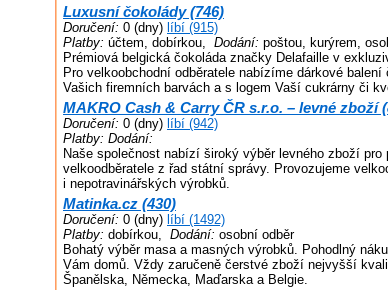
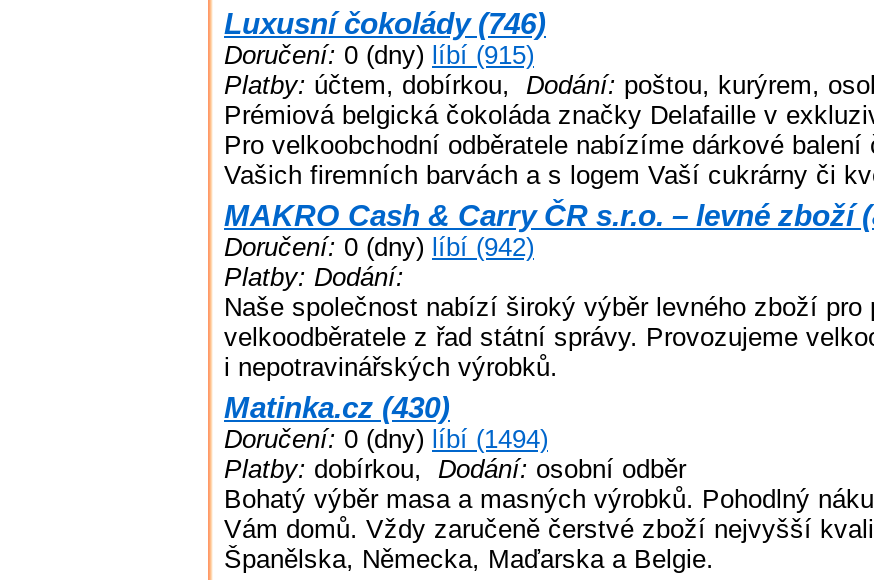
[63,212,225,227] Doručení: 0 (dny) líbí (1492) -> [224,424,548,454] Doručení: 0 (dny) líbí (1494)

